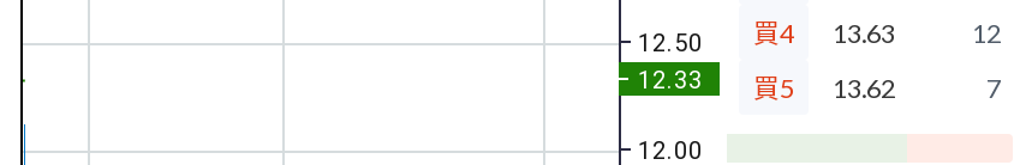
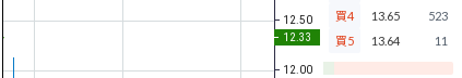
[833,17,895,48] 13.63 -> [371,9,400,23] 13.65
[972,17,1001,48] 12 -> [428,9,448,23] 523
[833,72,1001,103] 13.62 | 7 -> [371,34,448,48] 13.64 | 11

